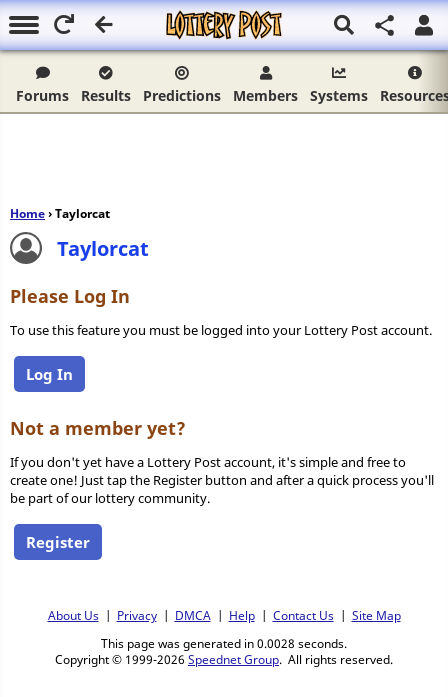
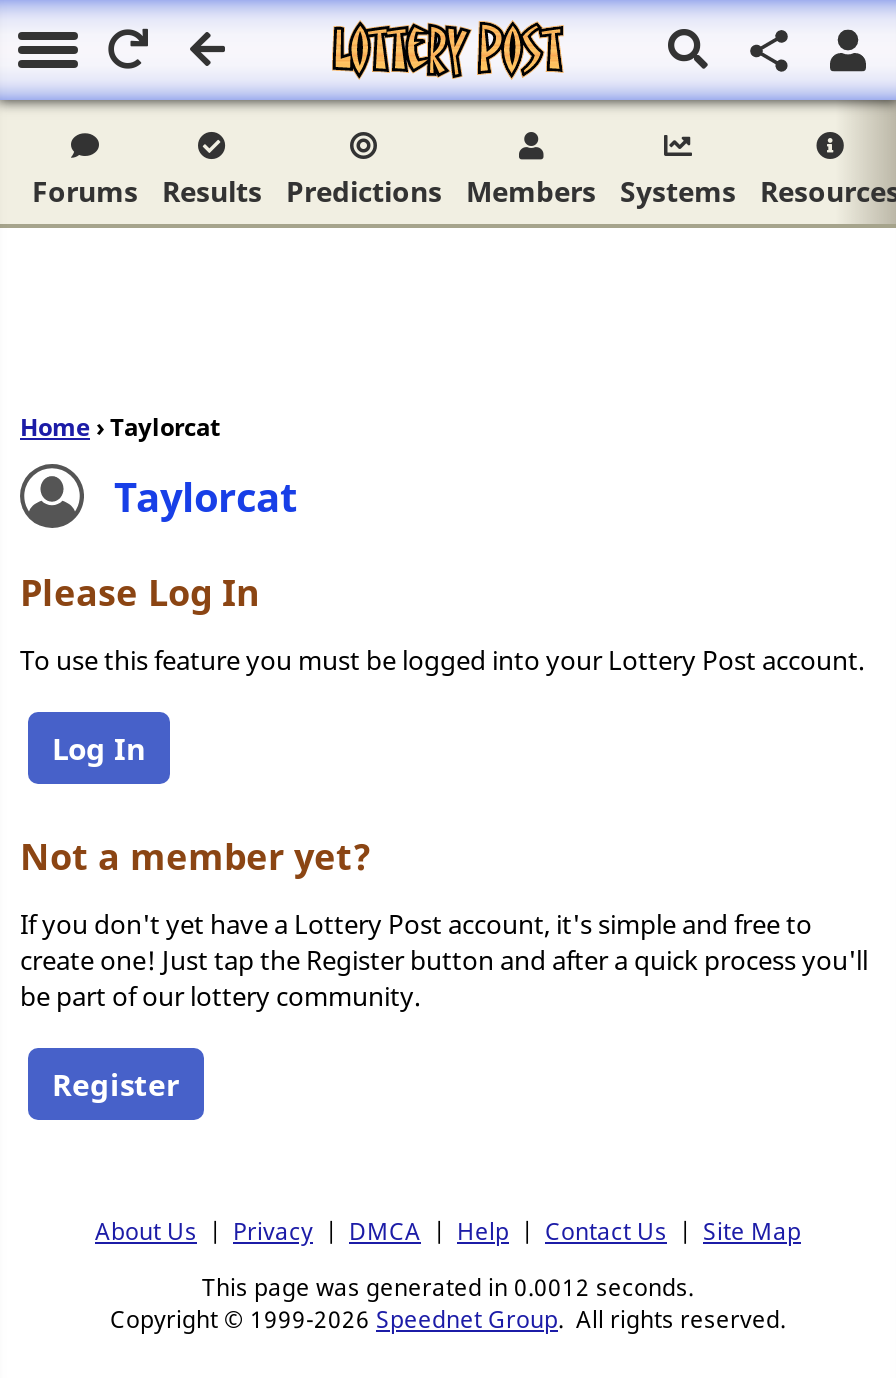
[101,635,347,651] This page was generated in 0.0028 seconds. -> [202,1269,694,1301] This page was generated in 0.0012 seconds.

